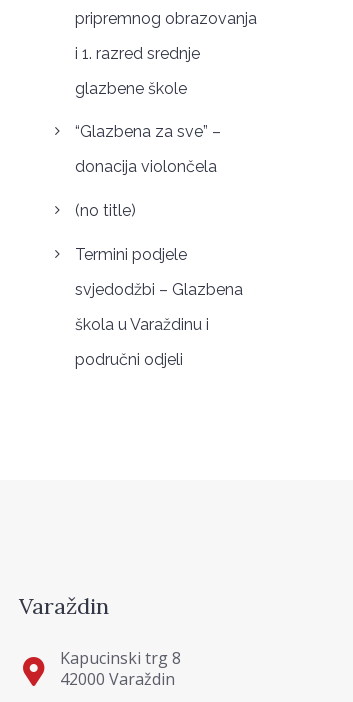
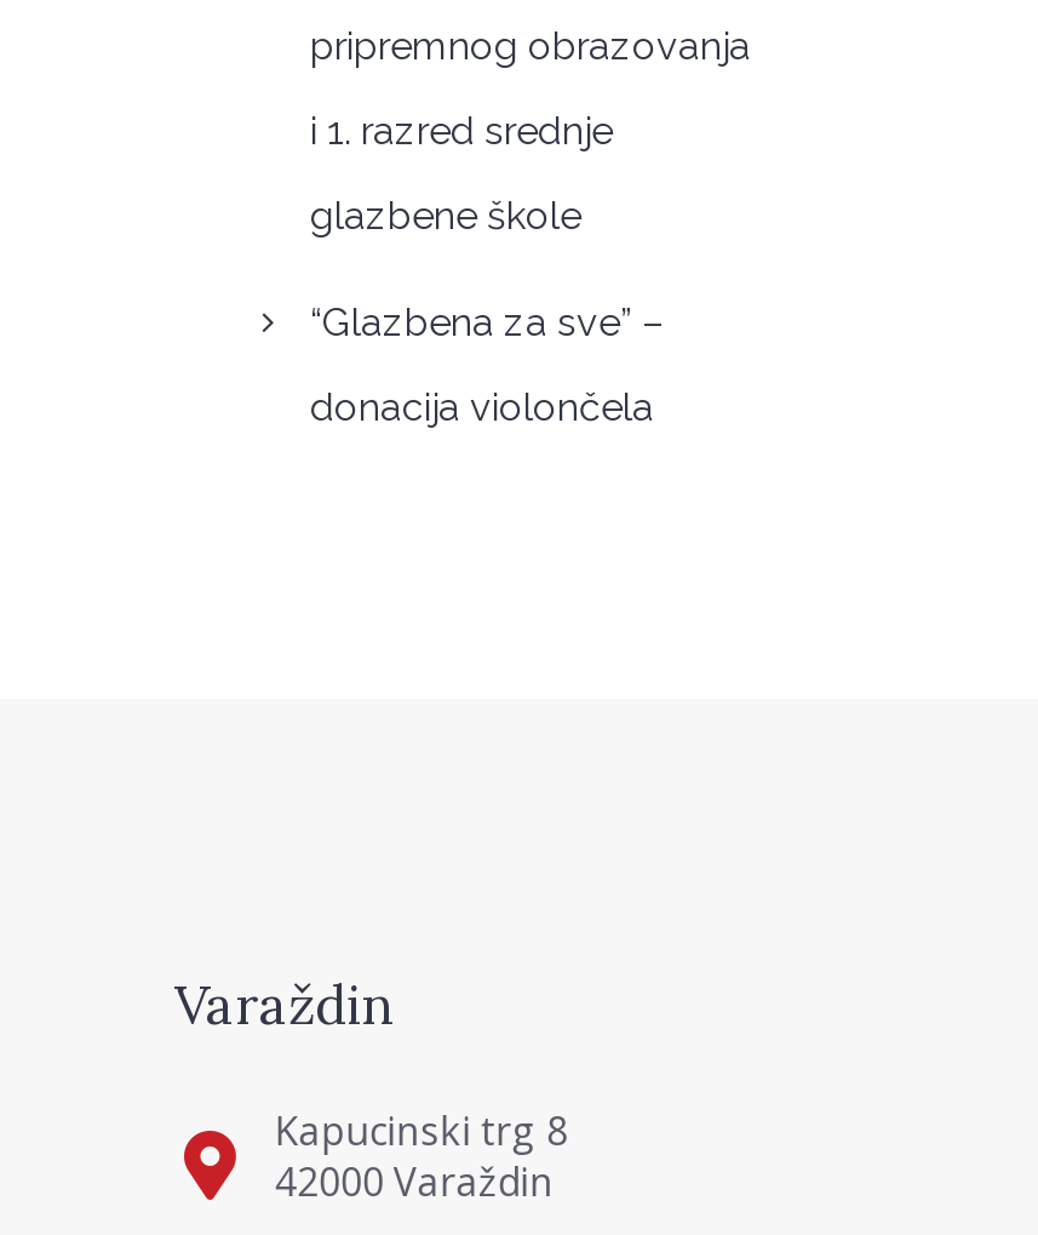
[75,201,243,369] (no title) | Termini podjele | svjedodžbi – Glazbena | škola u Varaždinu i | područni odjeli -> none

